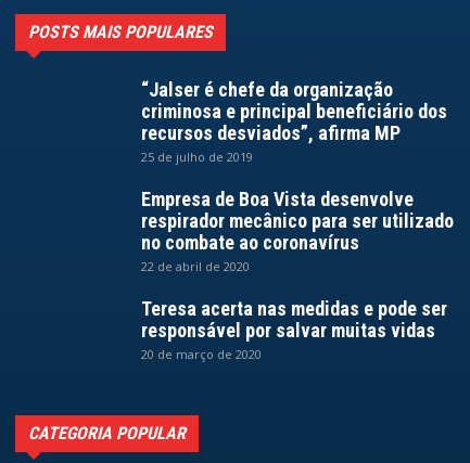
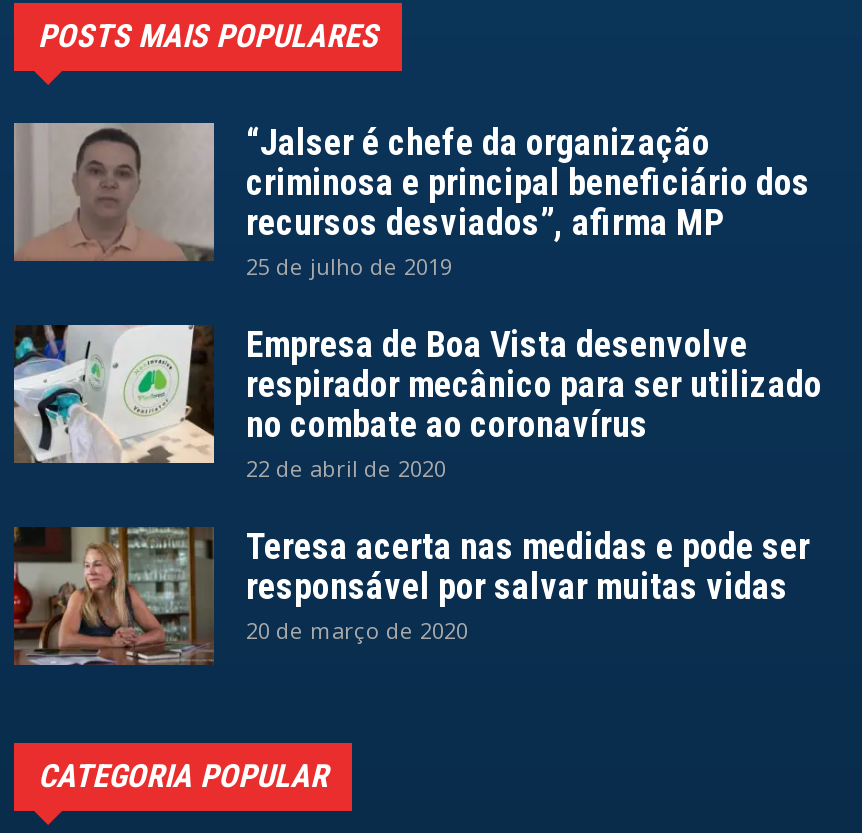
none -> [12,121,216,263] [image]
none -> [12,323,216,465] [image]
none -> [12,525,214,667] [image]

